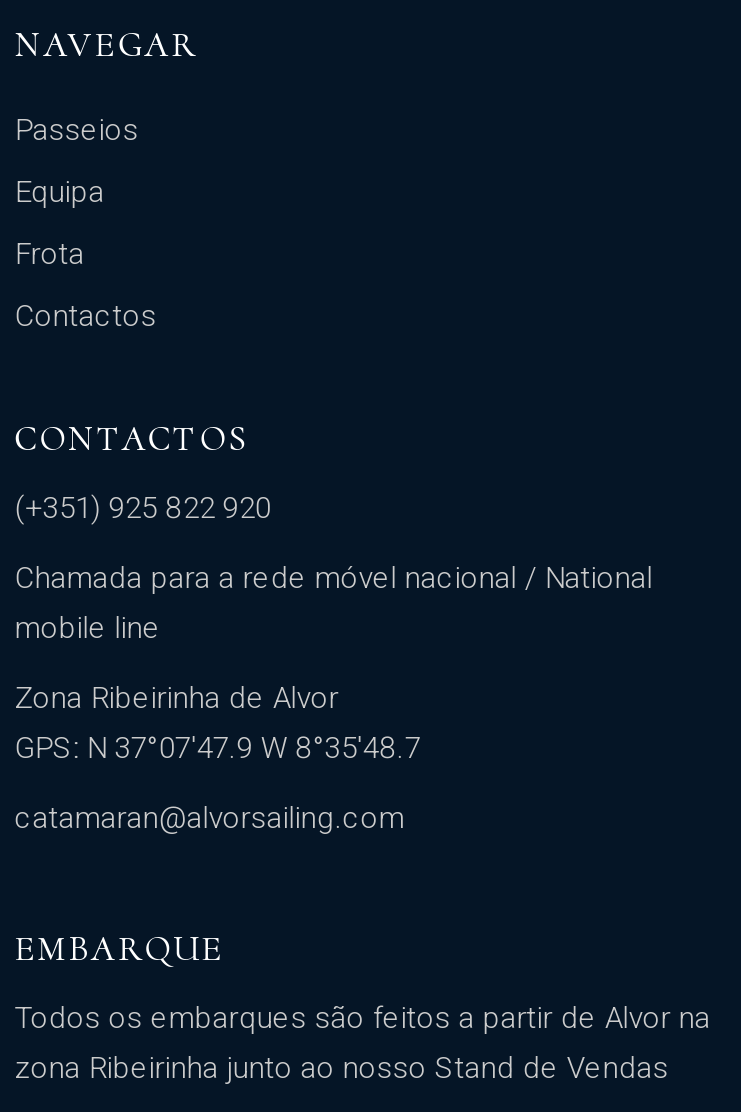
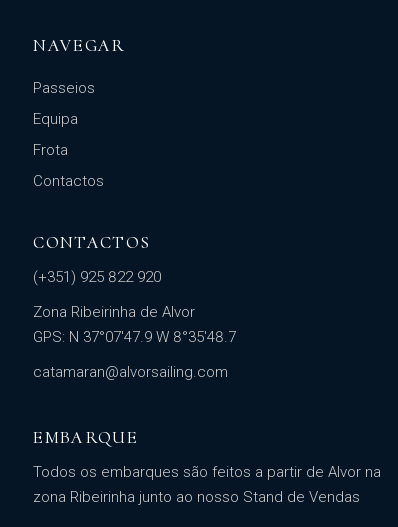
[15,559,653,645] Chamada para a rede móvel nacional / National | mobile line -> none

